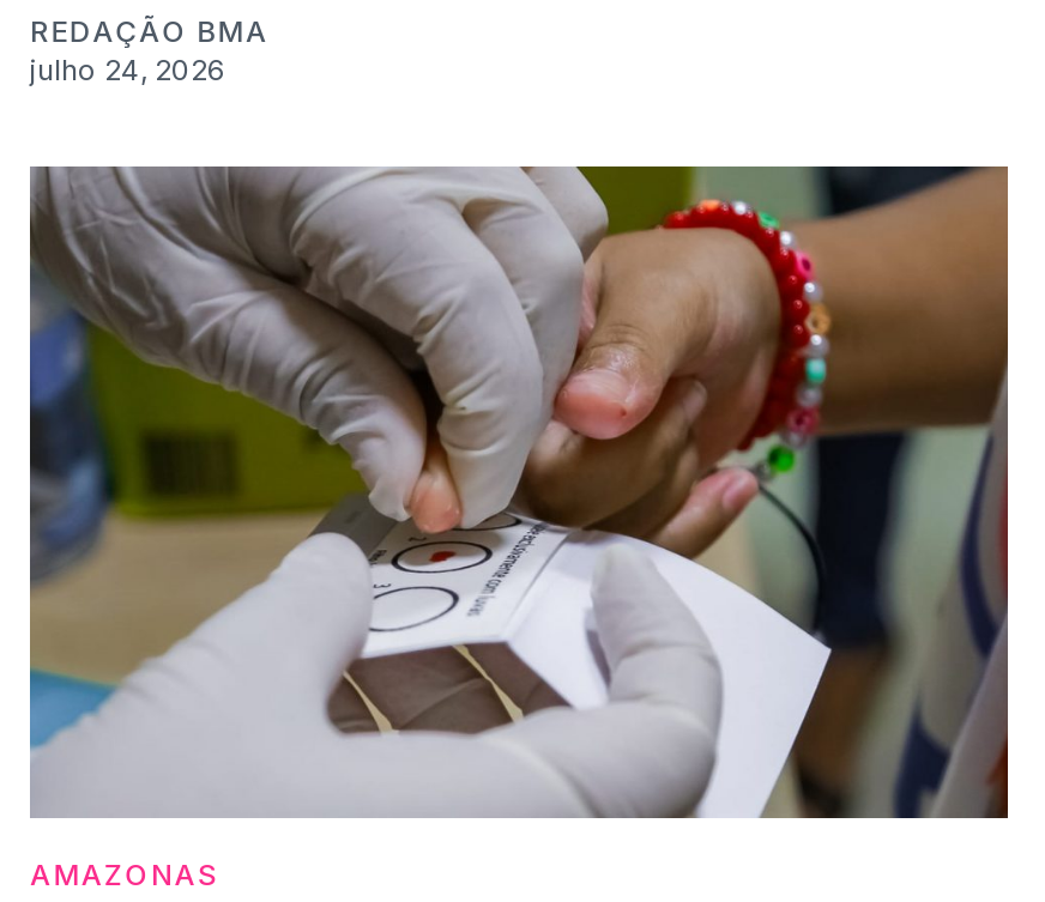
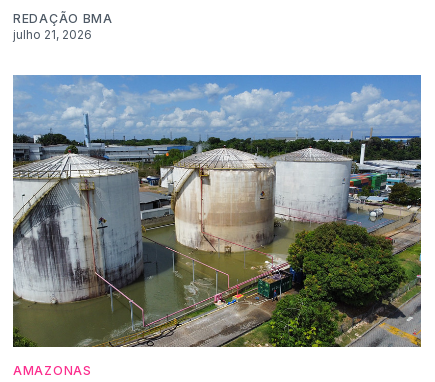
[30,51,226,86] julho 24, 2026 -> [13,27,92,42] julho 21, 2026
[28,164,1010,818] [image] -> [12,74,422,348] [image]

